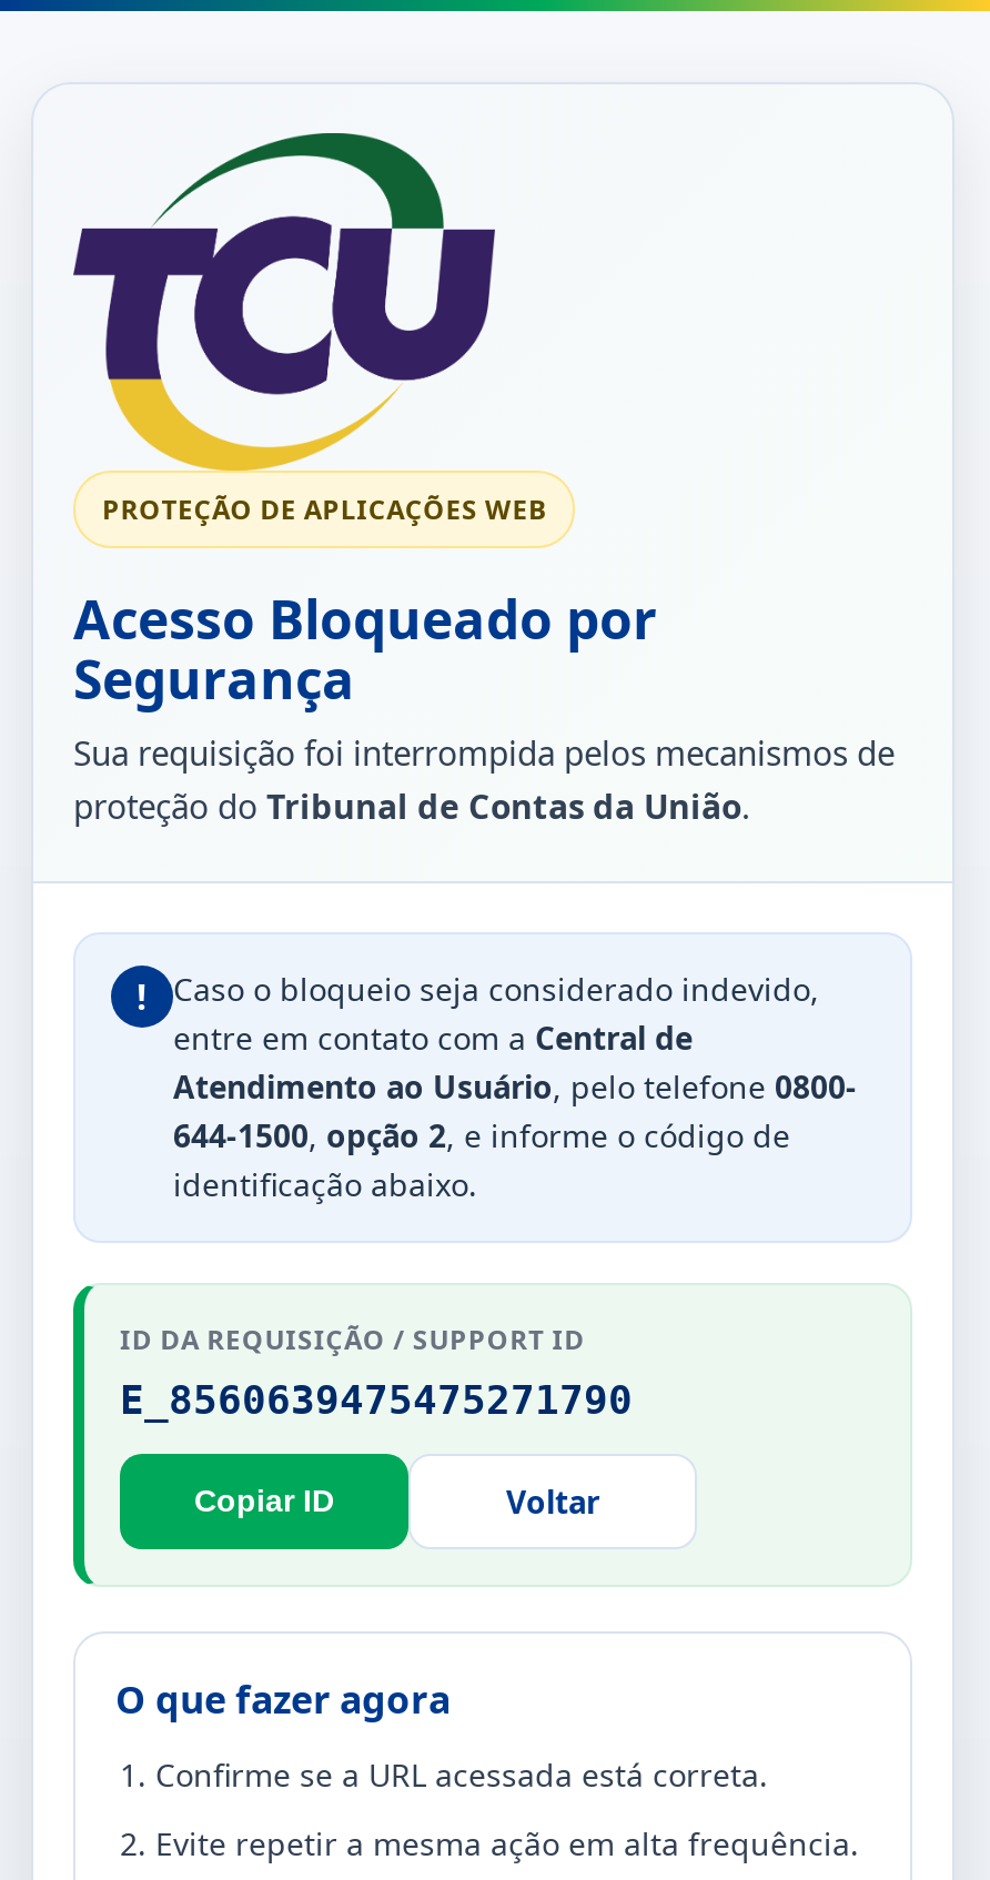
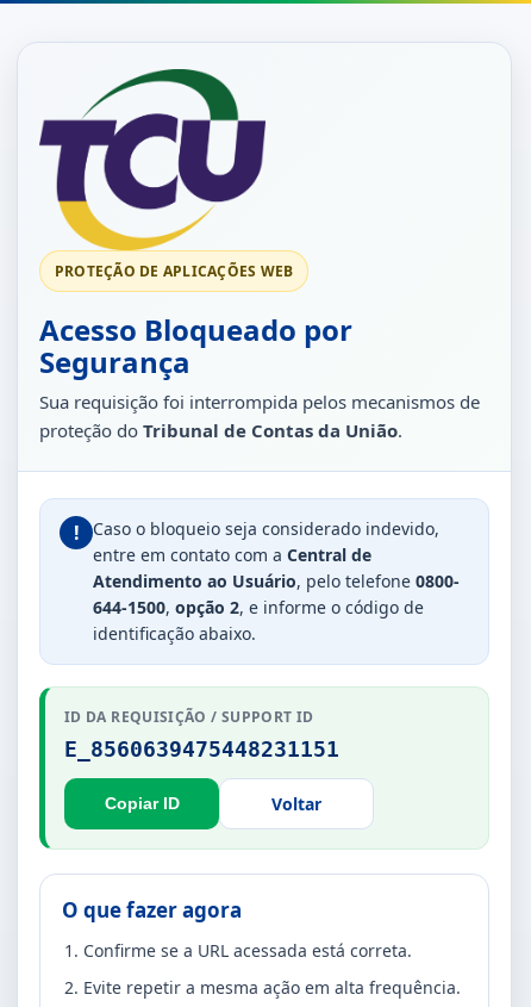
[120,1376,633,1423] E_8560639475475271790 -> [64,736,339,761] E_8560639475448231151

